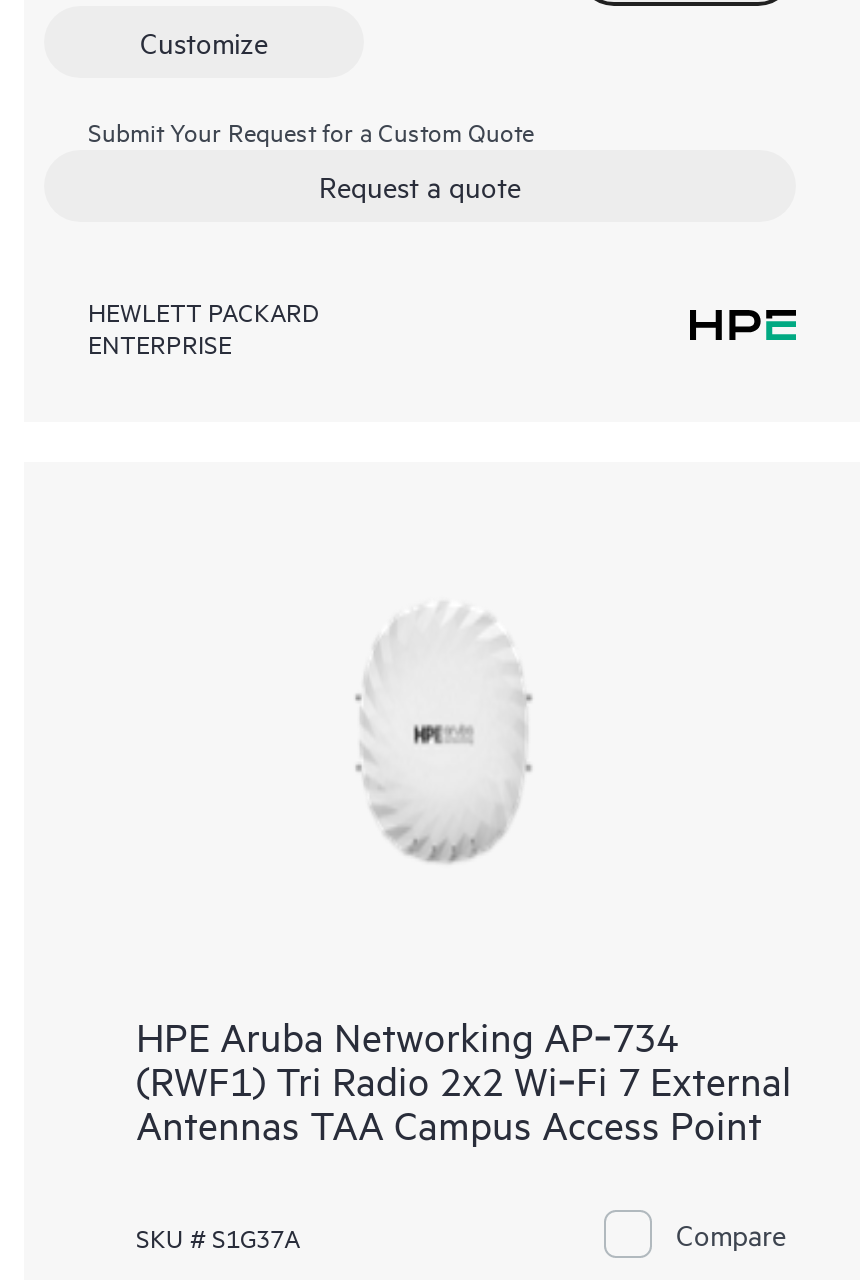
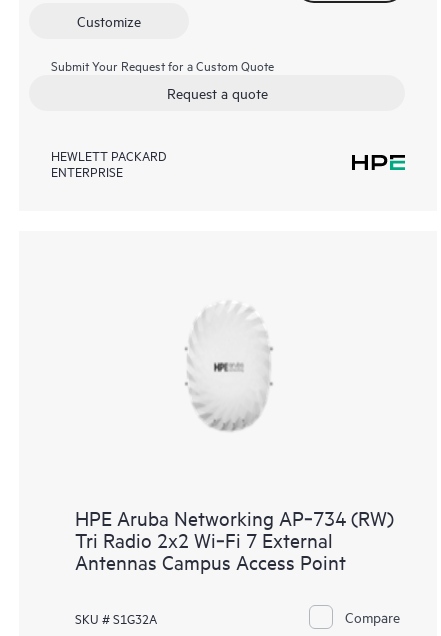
[136,1011,792,1149] HPE Aruba Networking AP‑734 | (RWF1) Tri Radio 2x2 Wi‑Fi 7 External | Antennas TAA Campus Access Point -> [75,505,394,574] HPE Aruba Networking AP‑734 (RW) | Tri Radio 2x2 Wi‑Fi 7 External | Antennas Campus Access Point
[136,1217,300,1253] SKU # S1G37A -> [75,609,157,627] SKU # S1G32A

